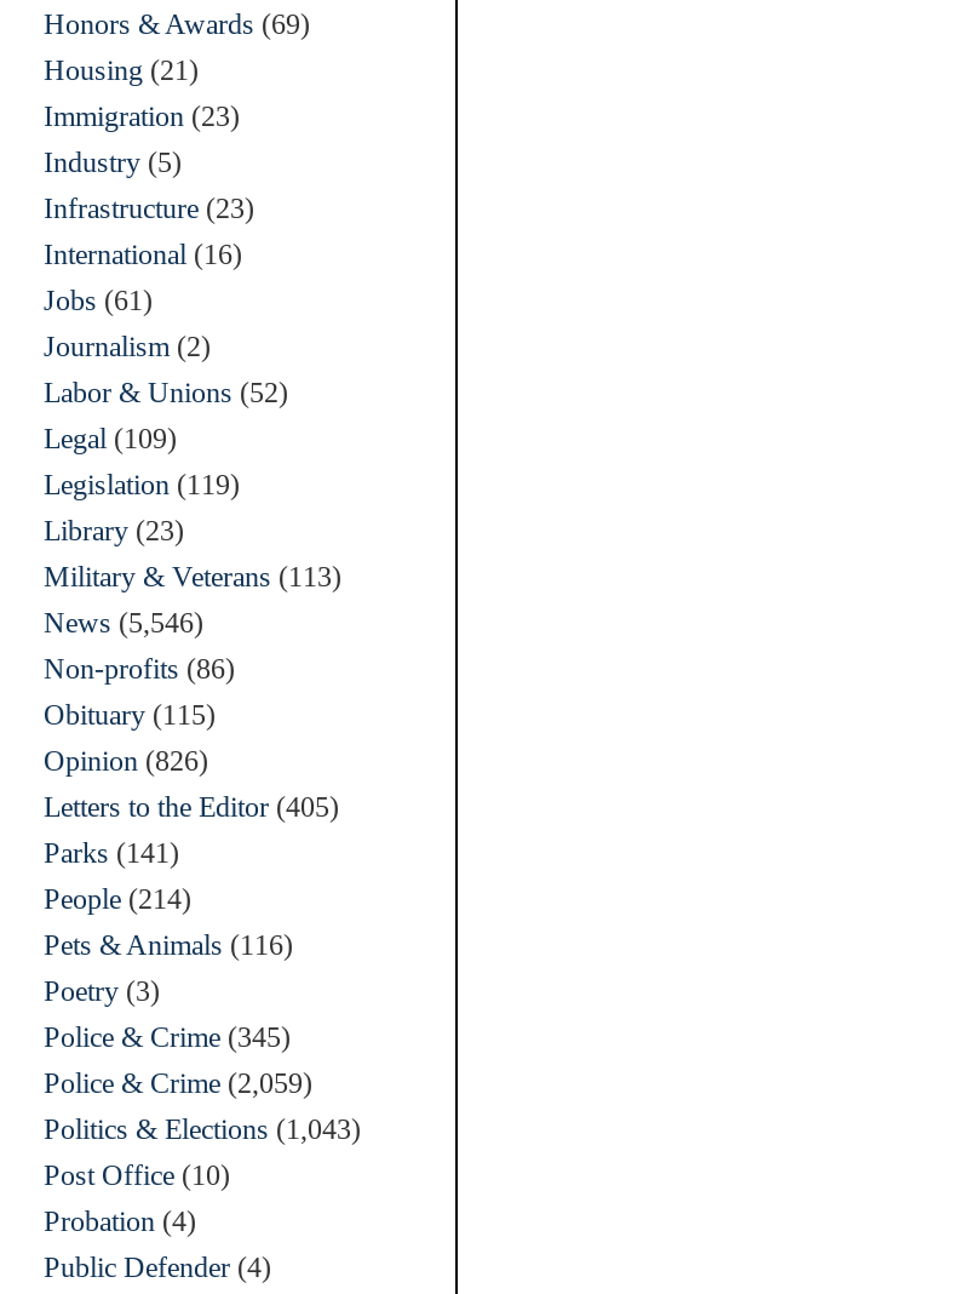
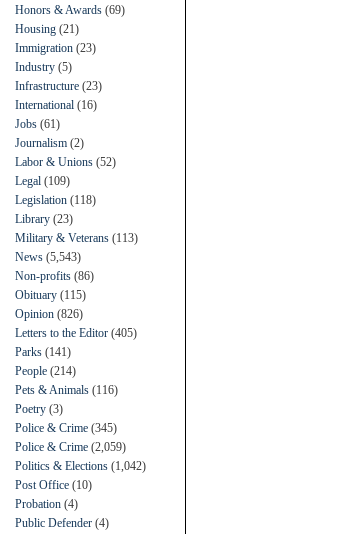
[44,468,240,502] Legislation (119) -> [15,193,96,207] Legislation (118)
[44,606,203,640] News (5,546) -> [15,250,81,264] News (5,543)
[44,1112,361,1146] Politics & Elections (1,043) -> [15,459,146,473] Politics & Elections (1,042)

